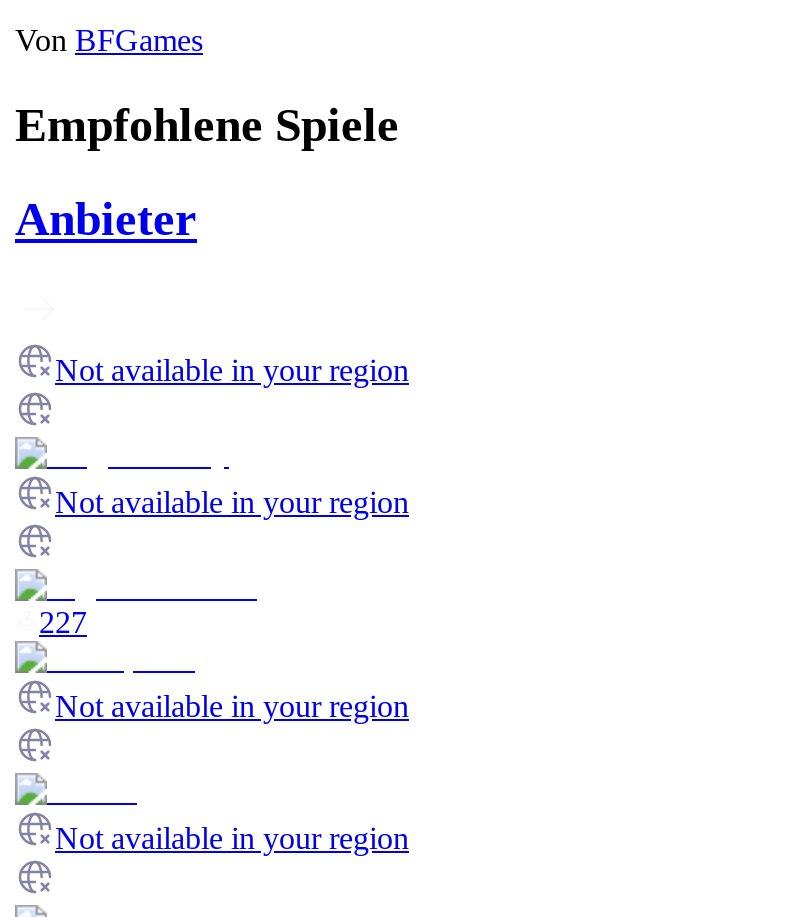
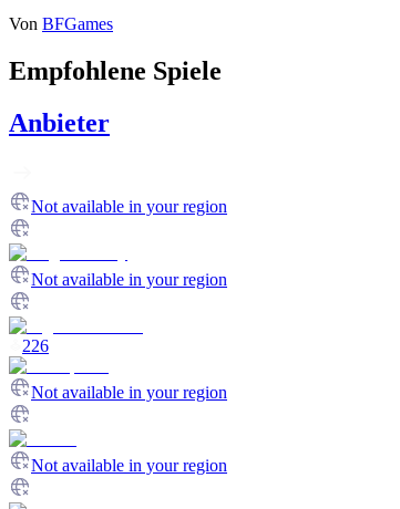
[39,606,87,640] 227 -> [22,337,49,356] 226

